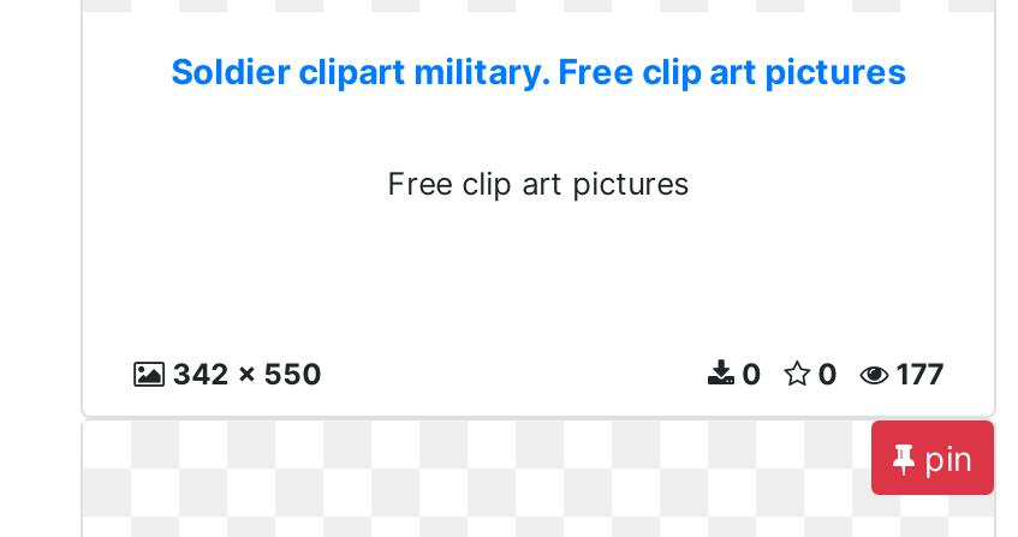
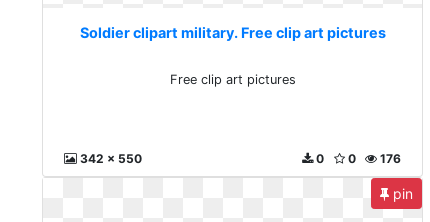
[734,356,944,392] 0 0 177 -> [313,151,401,166] 0 0 176

